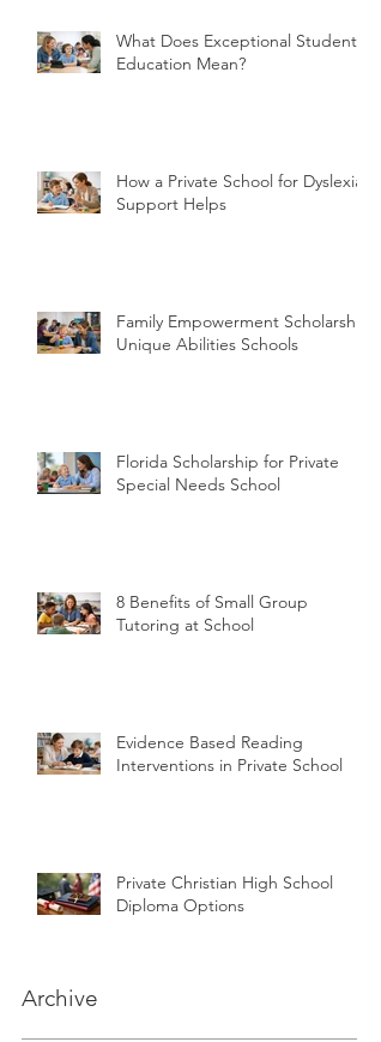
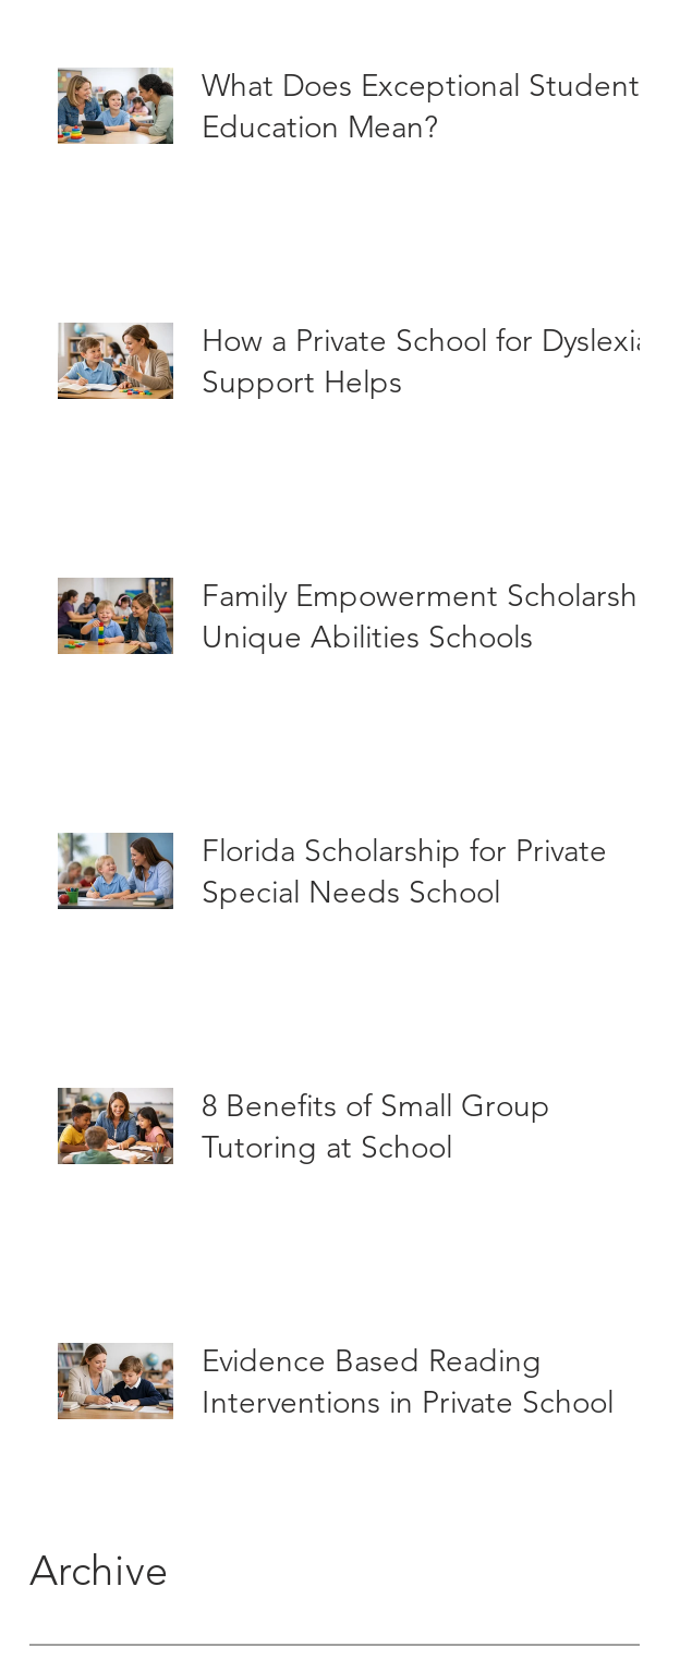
[36,871,333,916] [image] | Private Christian High School | Diploma Options -> none

